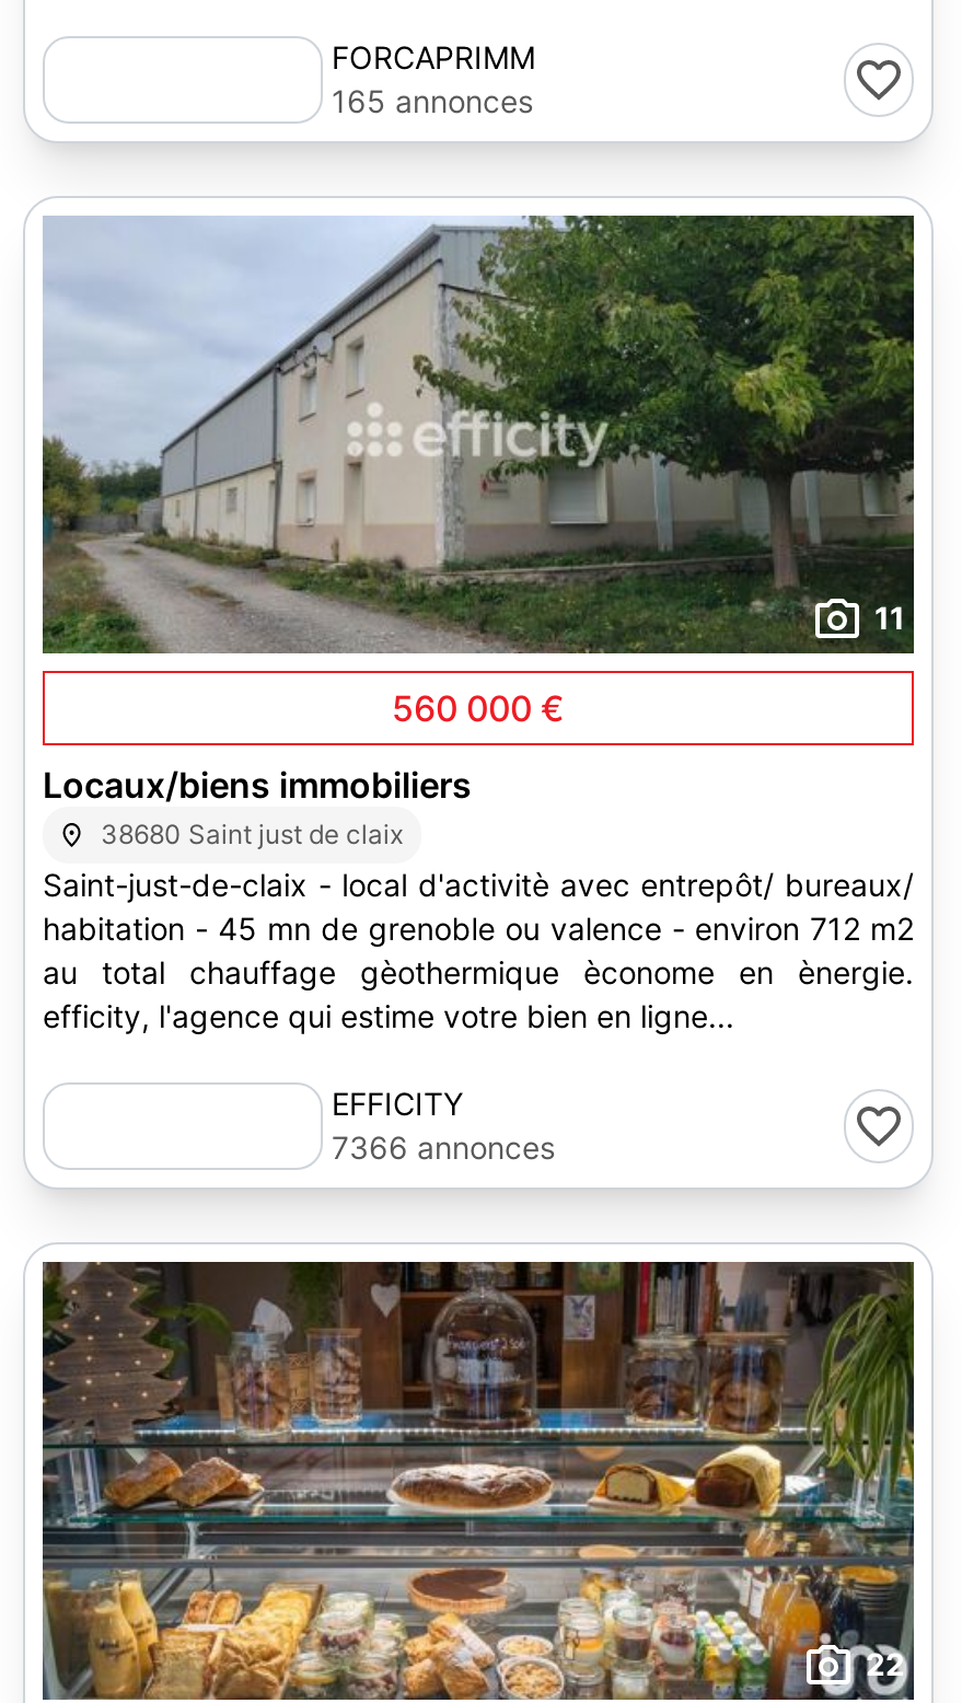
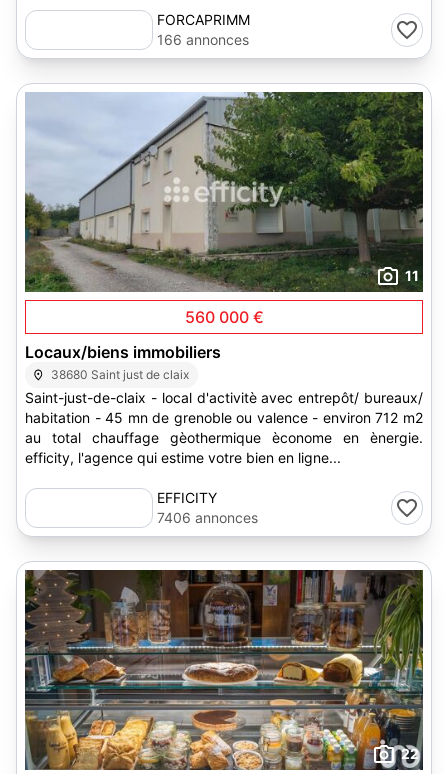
[332,82,533,119] 165 annonces -> [157,31,249,48] 166 annonces
[332,1128,555,1166] 7366 annonces -> [157,509,258,526] 7406 annonces

